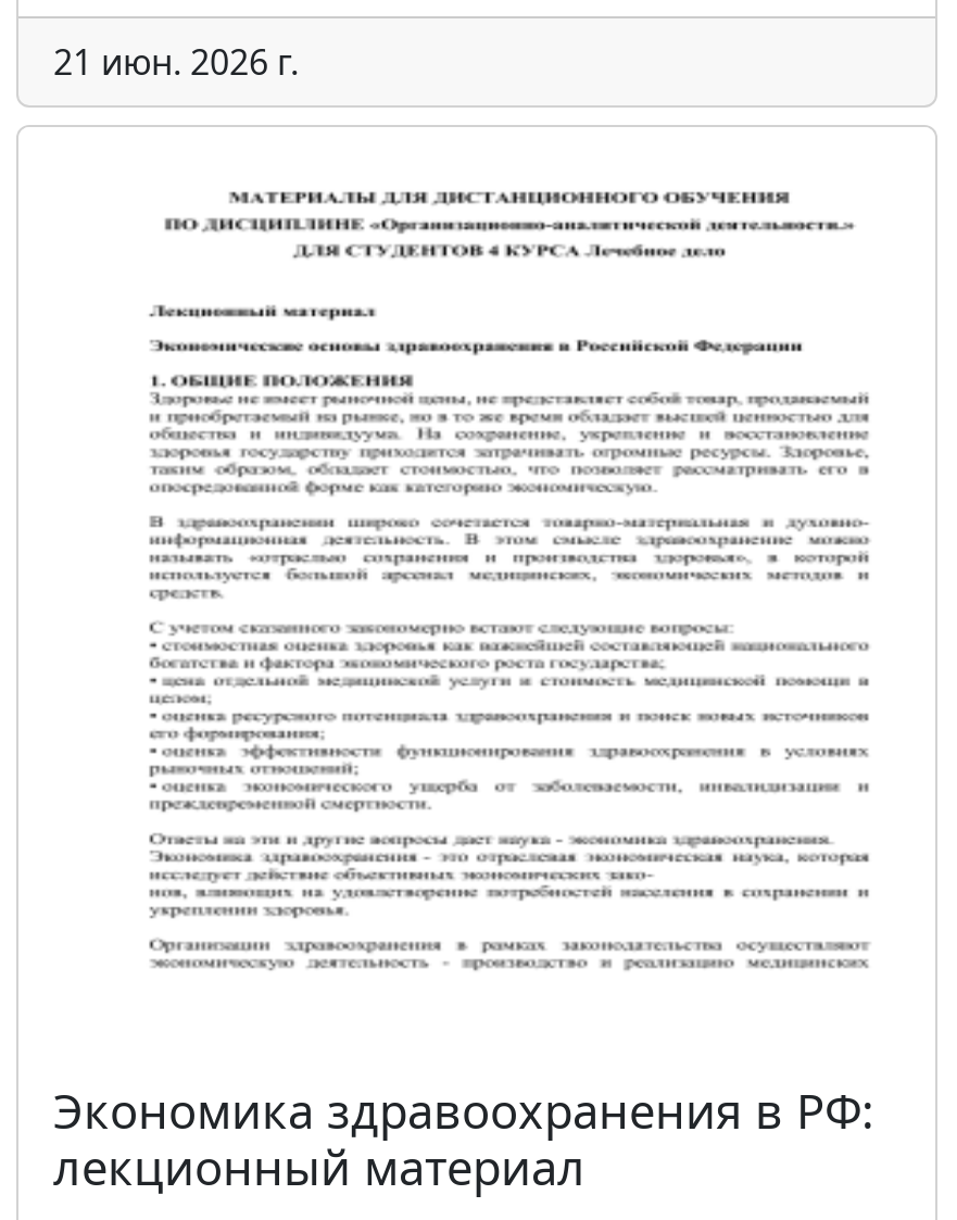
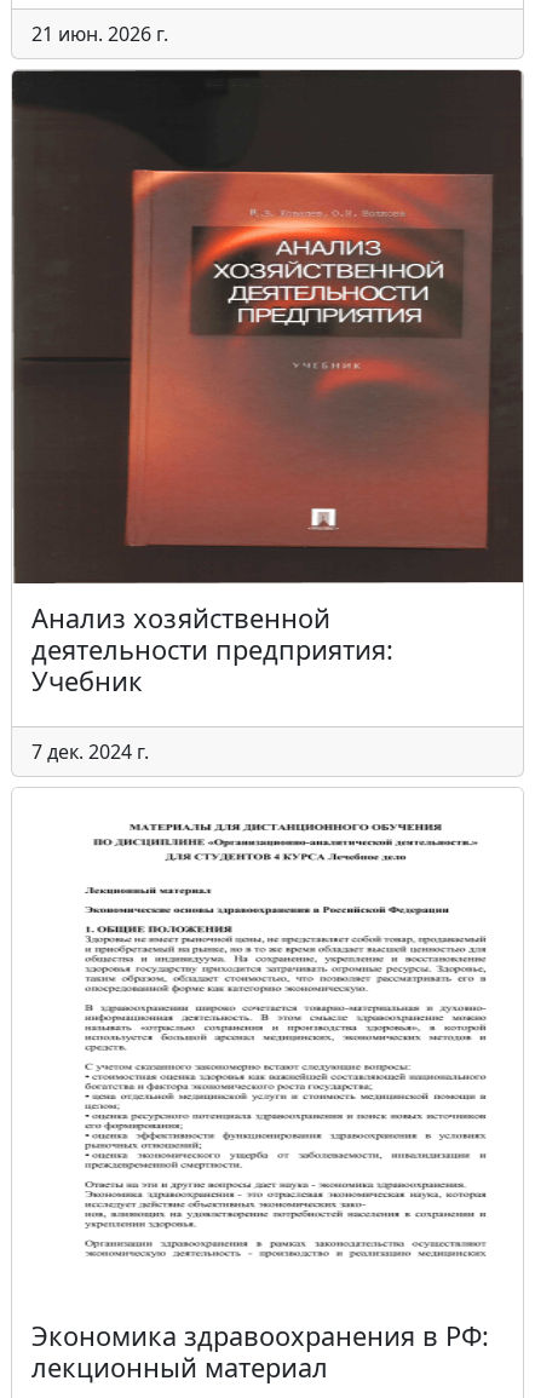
none -> [11,69,524,765] [image] | Анализ хозяйственной | деятельности предприятия: | Учебник | 7 дек. 2024 г.

